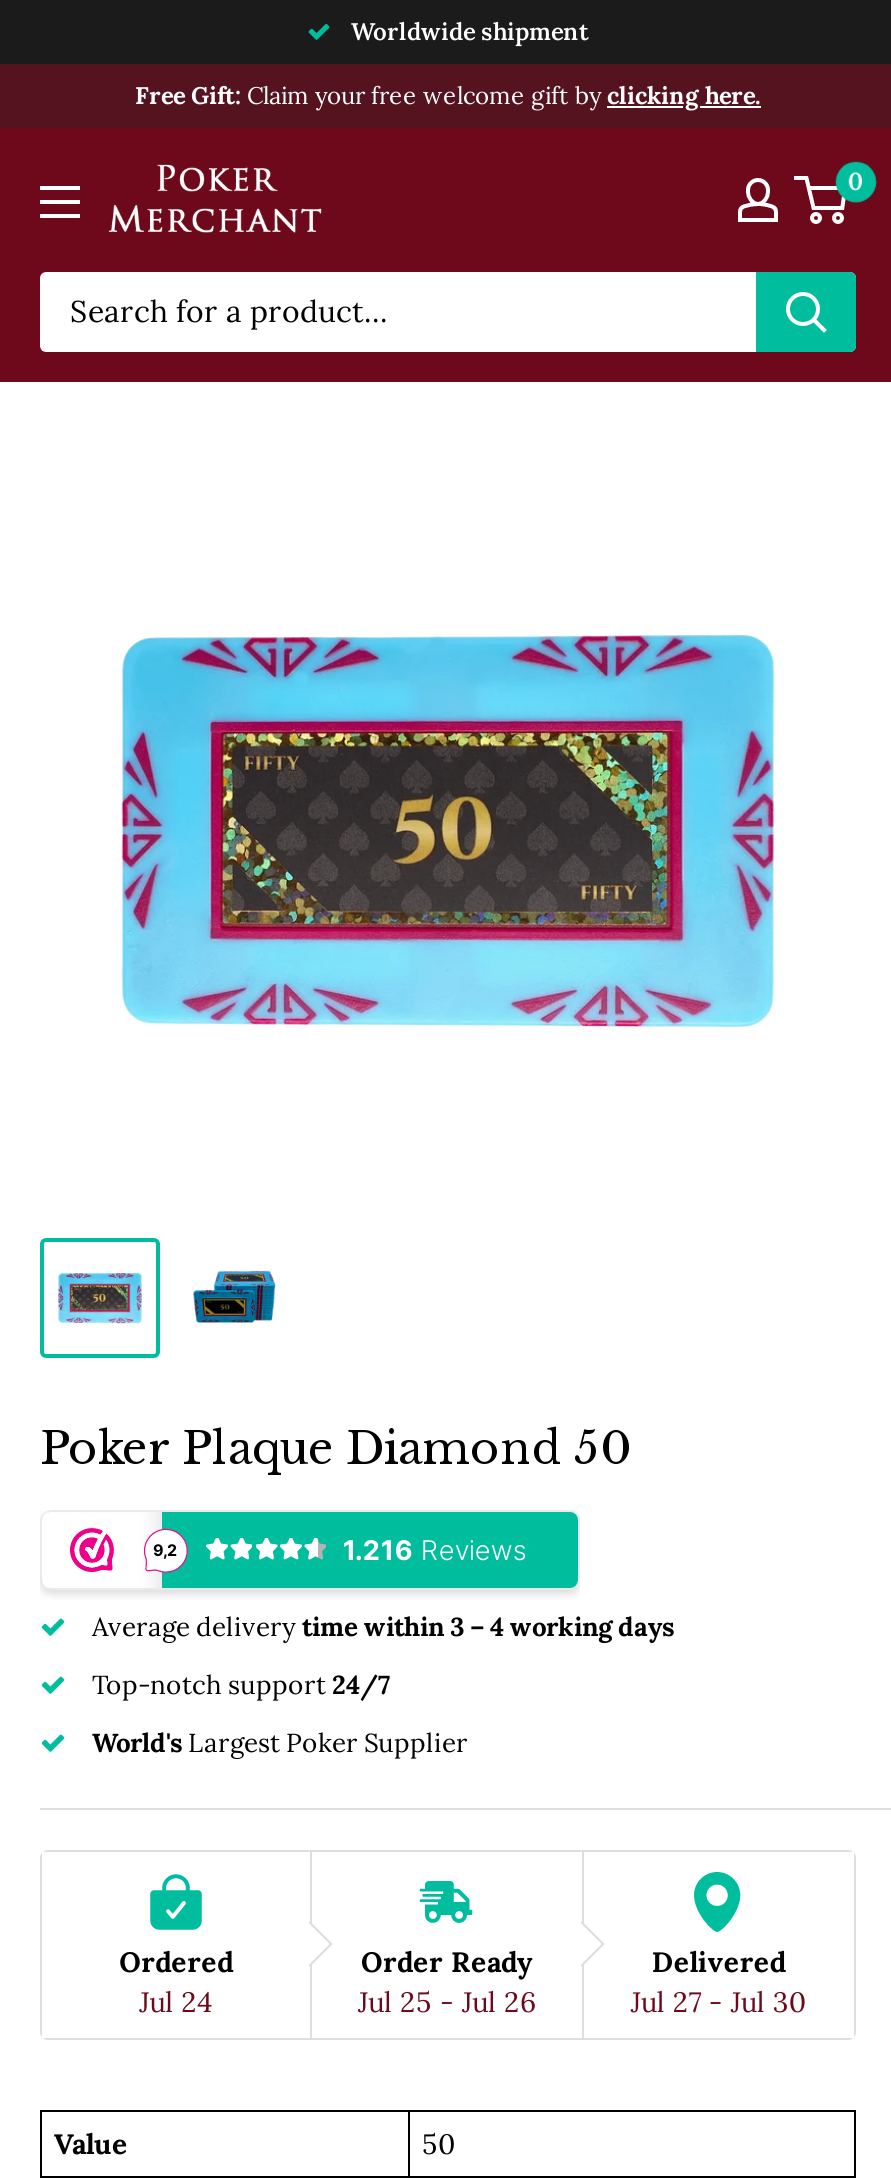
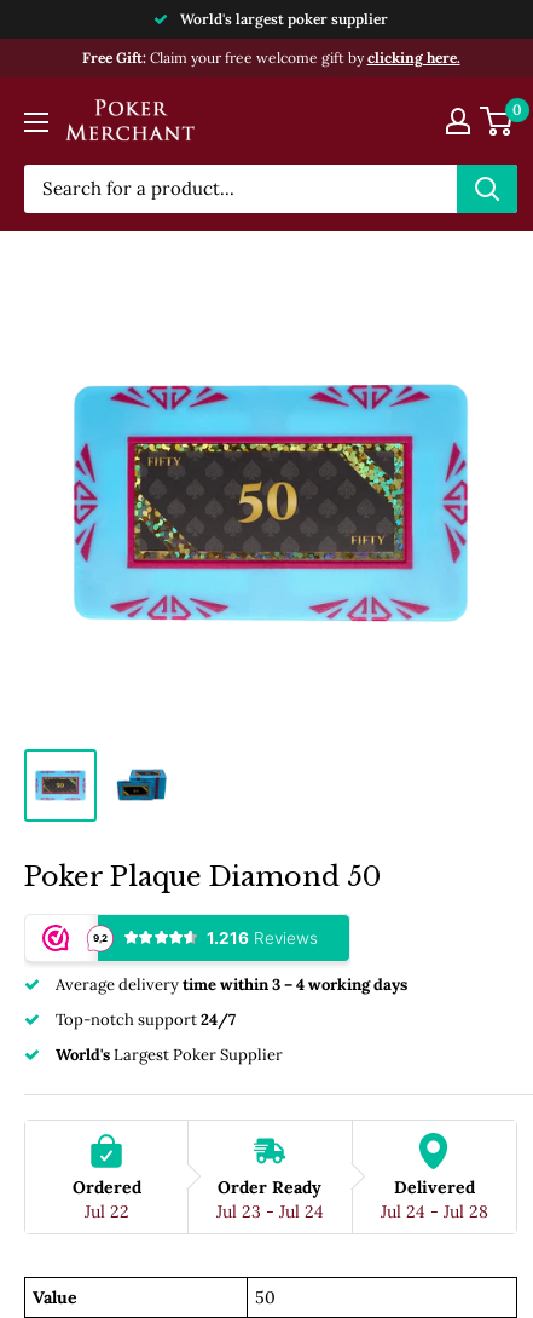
[351,16,589,46] Worldwide shipment -> [180,10,388,28] World's largest poker supplier
[139,1984,213,2020] Jul 24 -> [84,1200,129,1222] Jul 22
[358,1984,536,2020] Jul 25 - Jul 26 -> [216,1200,324,1222] Jul 23 - Jul 24
[631,1984,807,2020] Jul 27 - Jul 30 -> [380,1200,488,1222] Jul 24 - Jul 28

